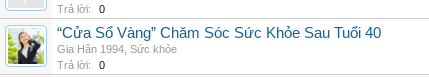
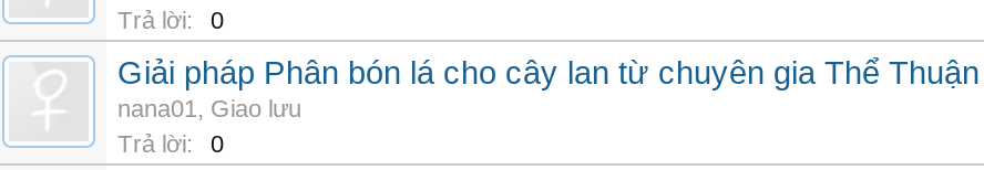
[7,30,44,65] [image] -> none
[57,25,381,55] “Cửa Sổ Vàng” Chăm Sóc Sức Khỏe Sau Tuổi 40 | Gia Hân 1994, Sức khỏe -> [117,55,980,121] Giải pháp Phân bón lá cho cây lan từ chuyên gia Thể Thuận | nana01, Giao lưu

